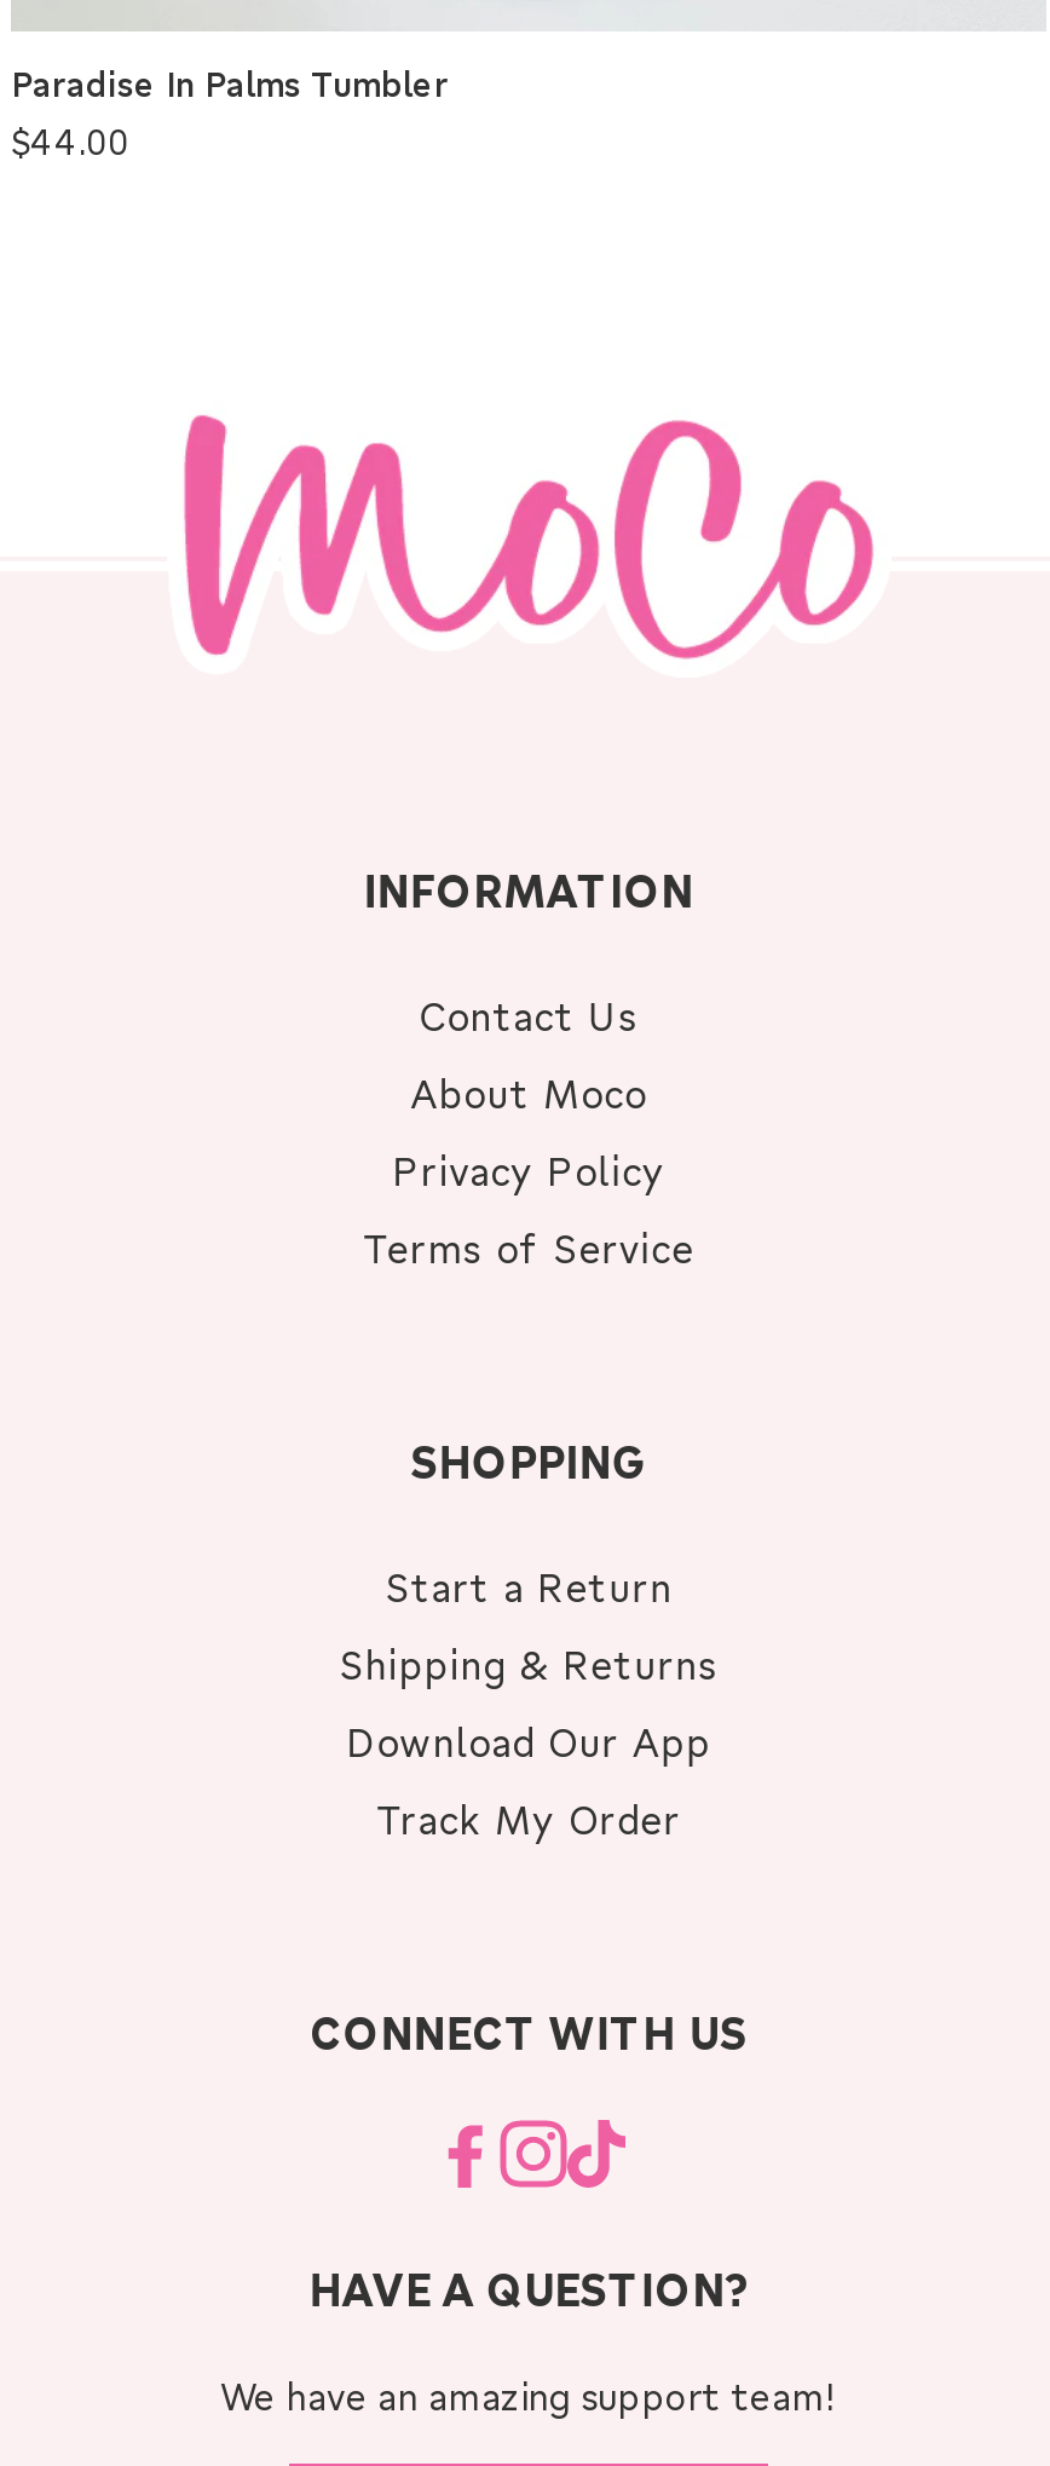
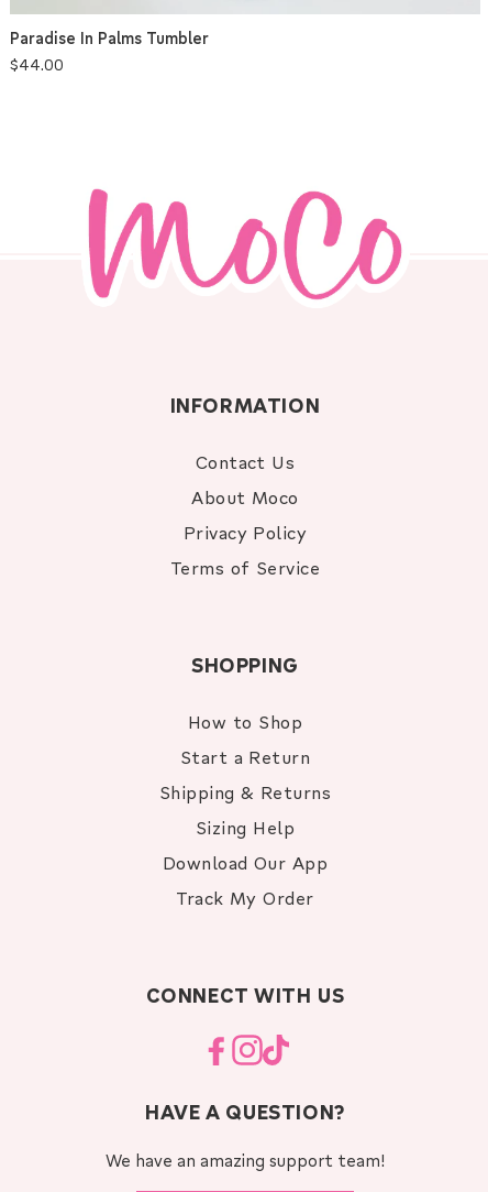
none -> [188,710,302,733] How to Shop
none -> [196,816,295,839] Sizing Help

